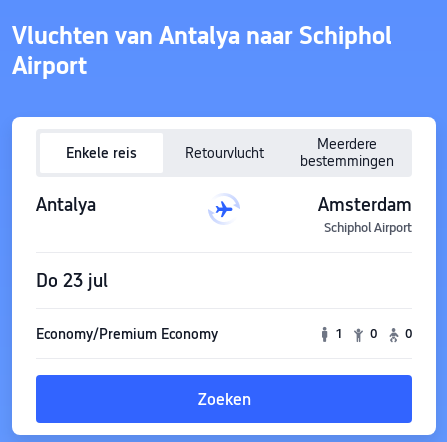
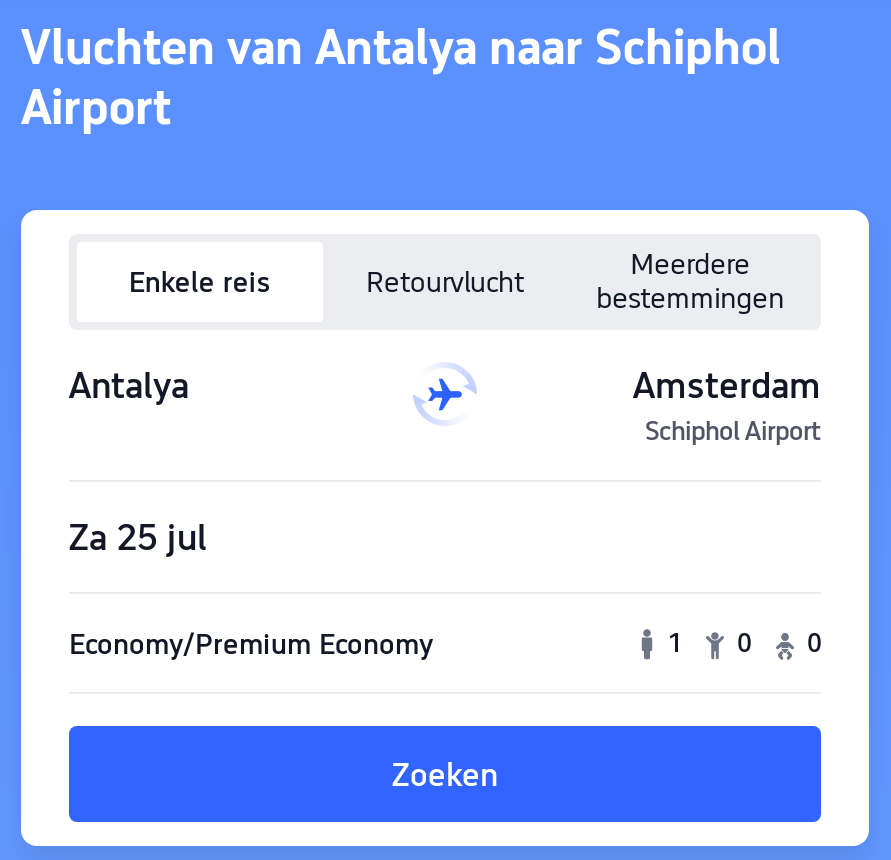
[36,270,108,291] Do 23 jul -> [69,516,207,558] Za 25 jul

